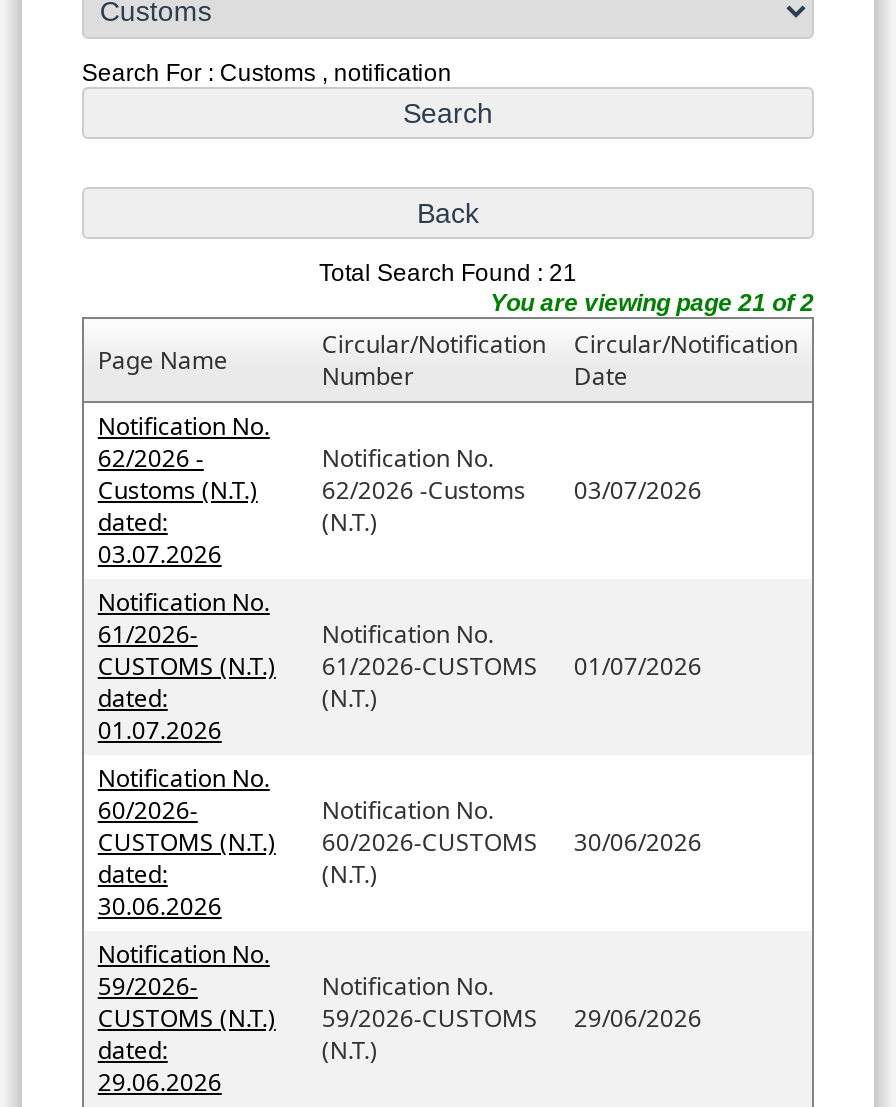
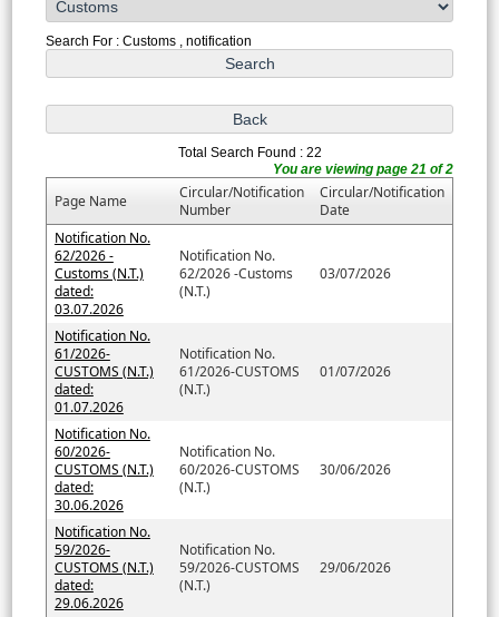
[319,258,577,286] Total Search Found : 21 -> [178,144,321,160] Total Search Found : 22

